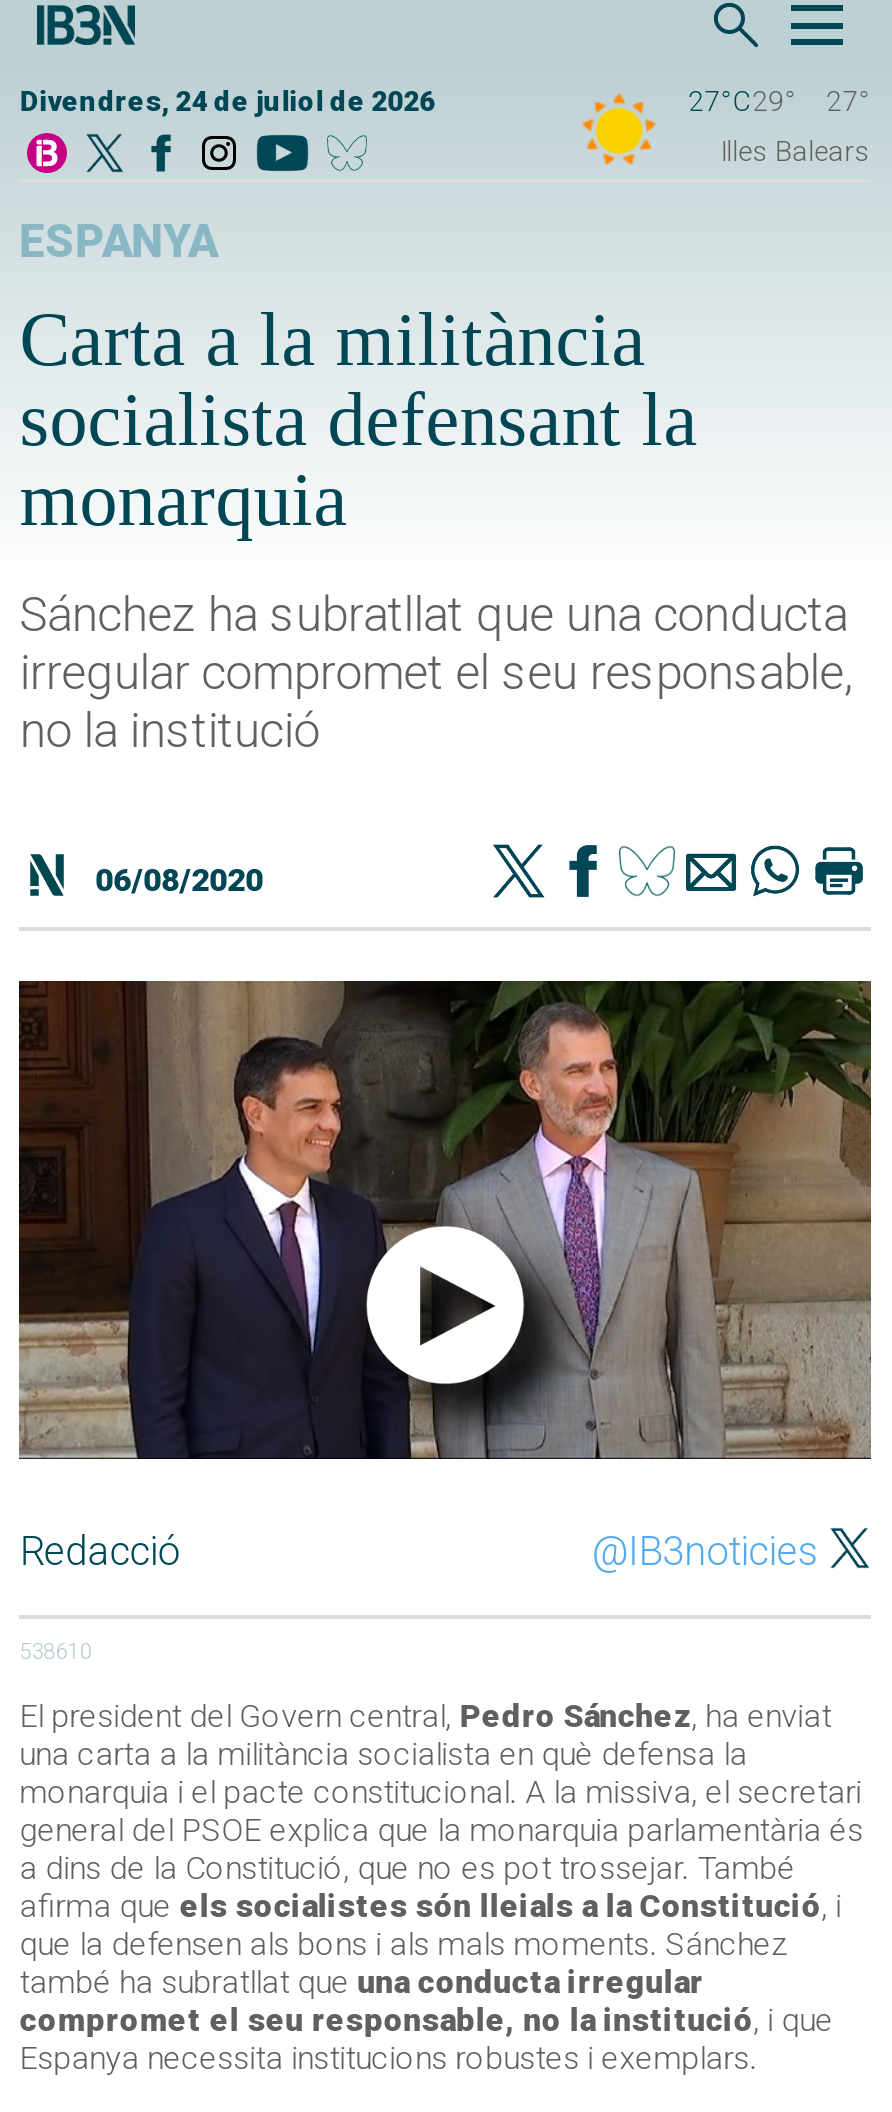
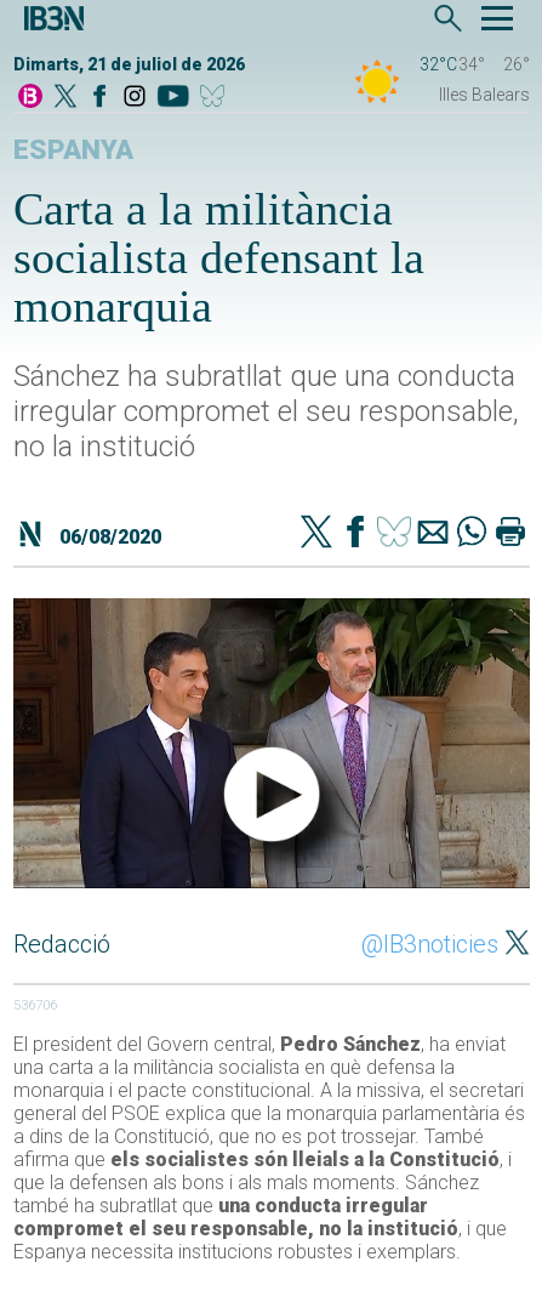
[19,85,871,117] Divendres, 24 de juliol de 2026 | 27°C29° | 27° -> [14,55,530,74] Dimarts, 21 de juliol de 2026 | 32°C34° | 26°
[19,1640,91,1666] 538610 -> [14,998,57,1014] 536706

